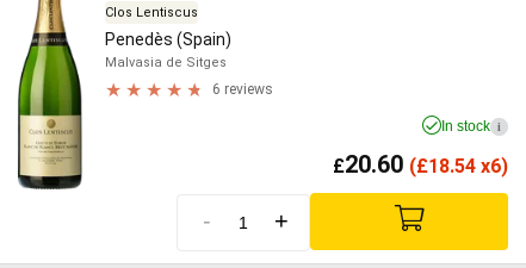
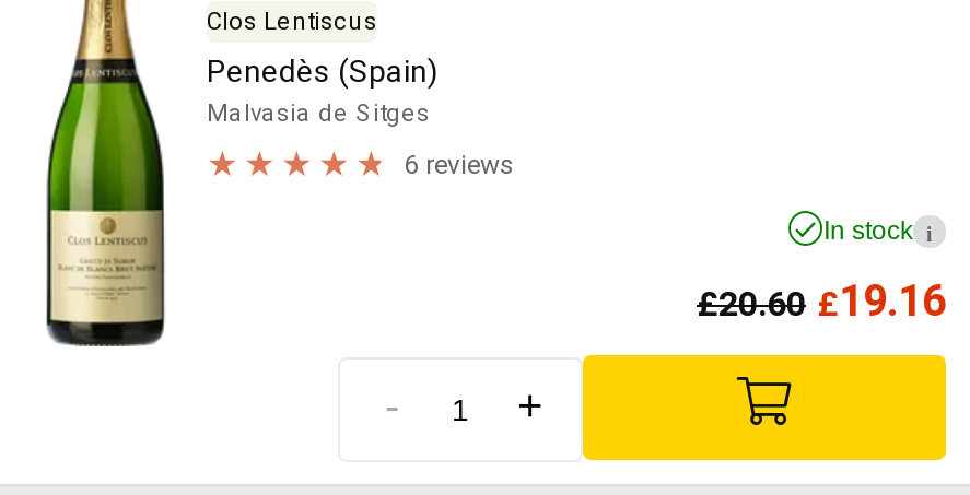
[333,149,508,178] £20.60 (£18.54 x6) -> [697,274,946,327] £20.60 £19.16

